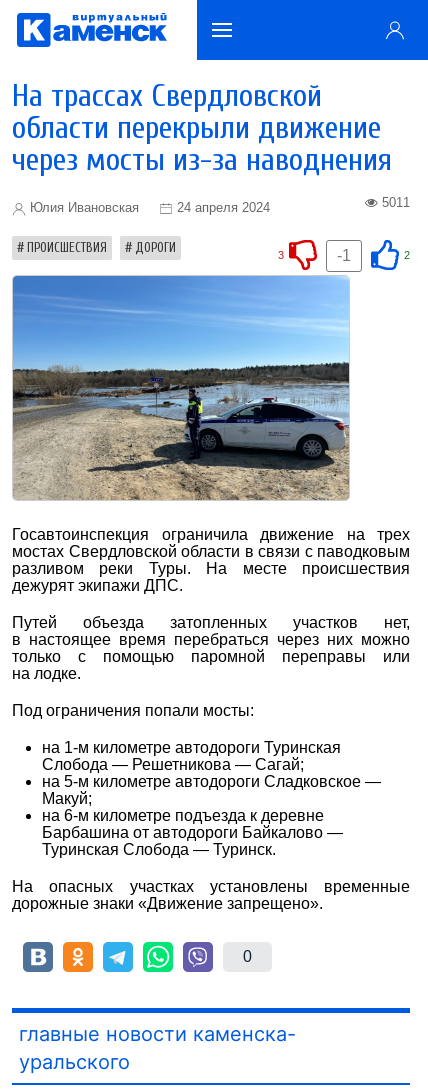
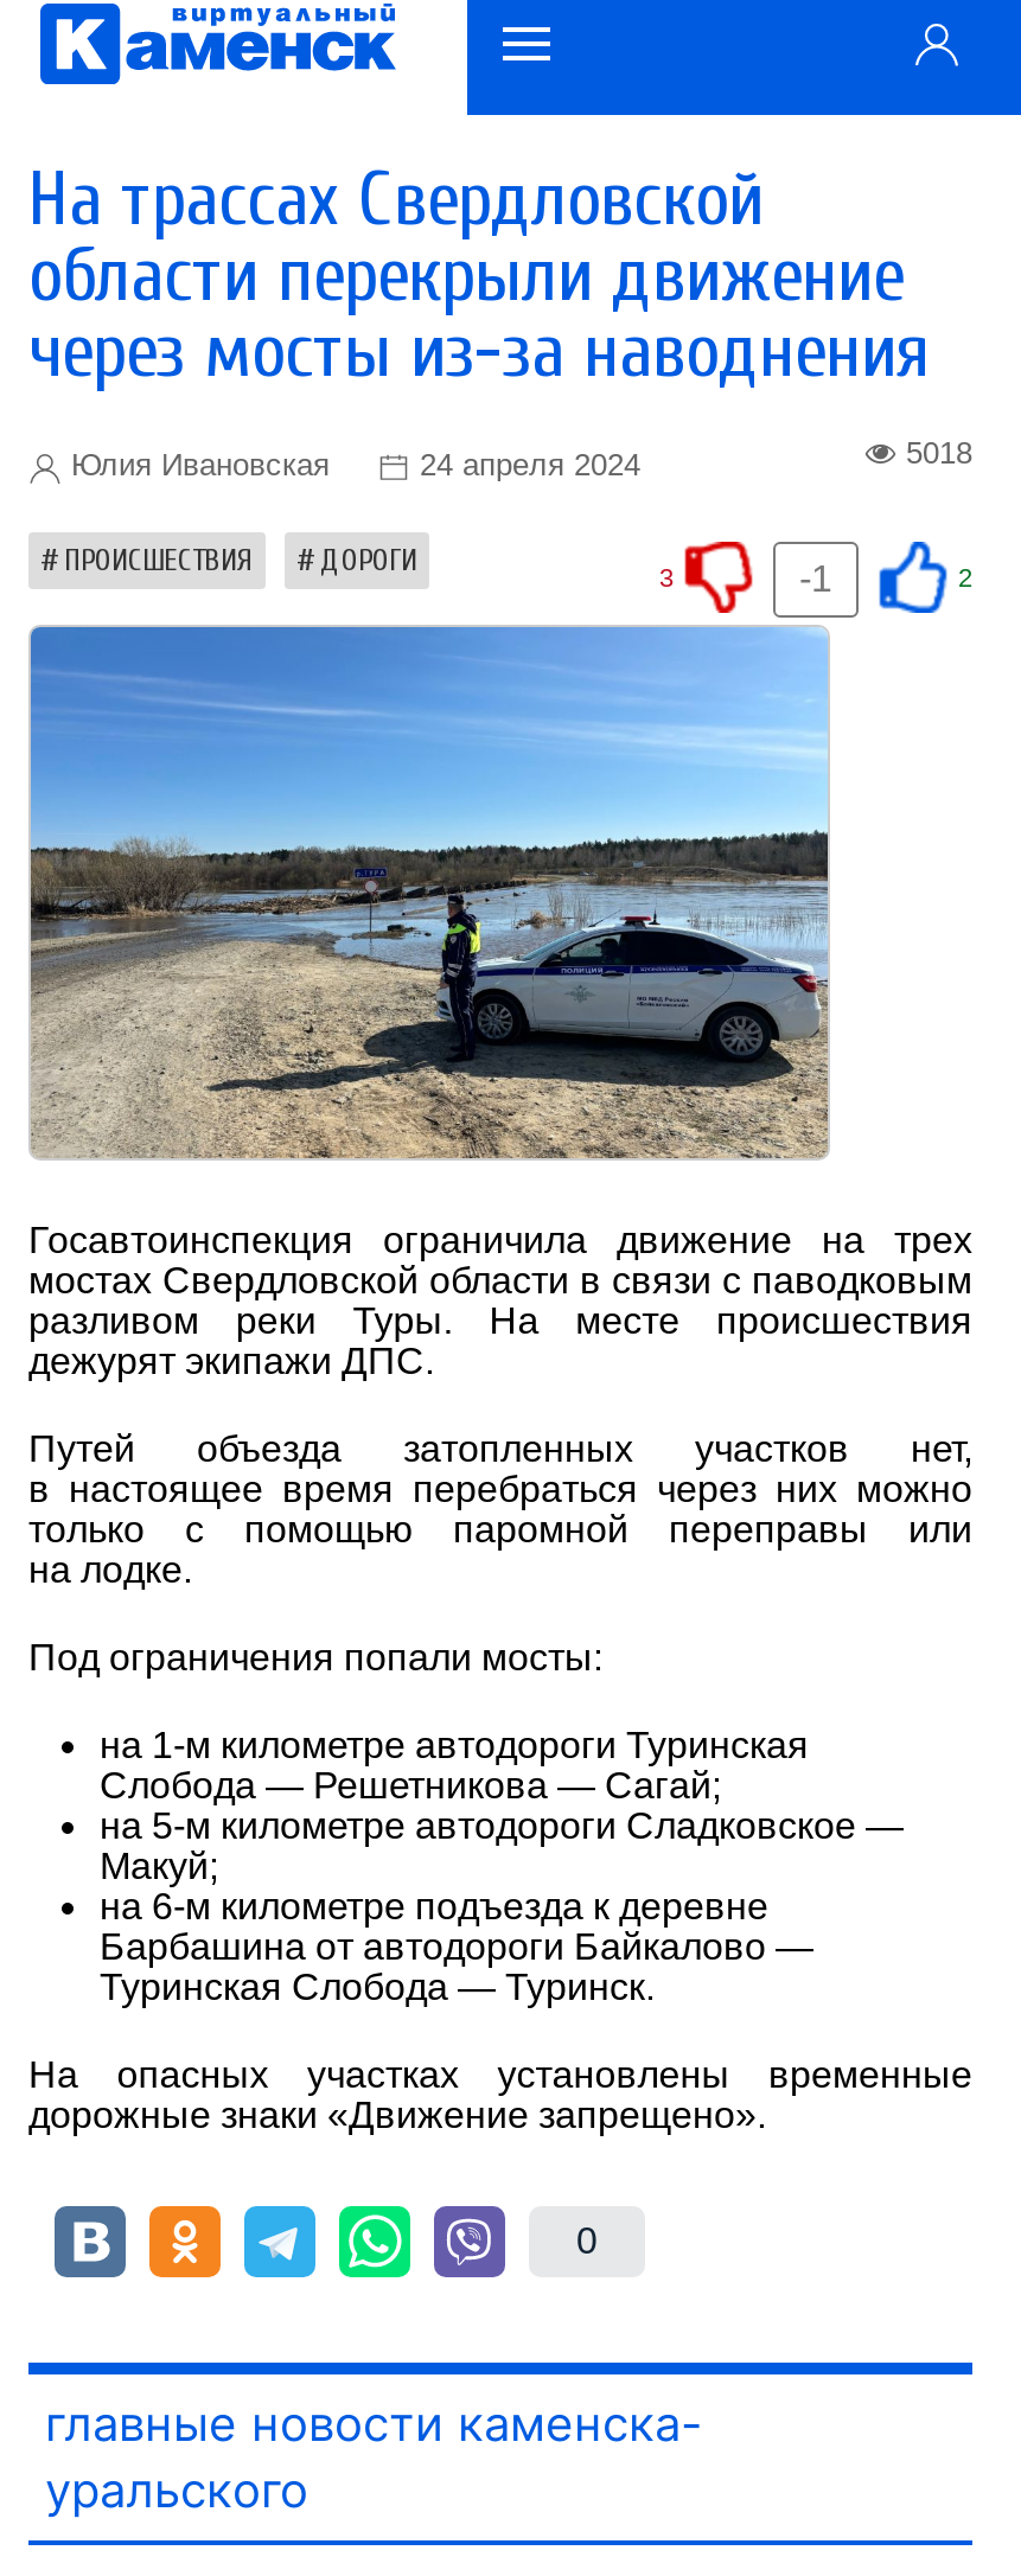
[382,195,410,210] 5011 -> [906,434,972,470] 5018

